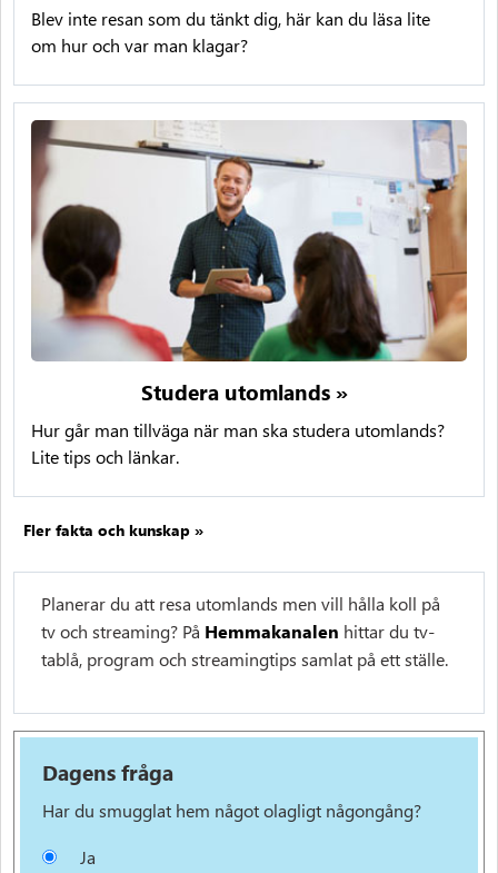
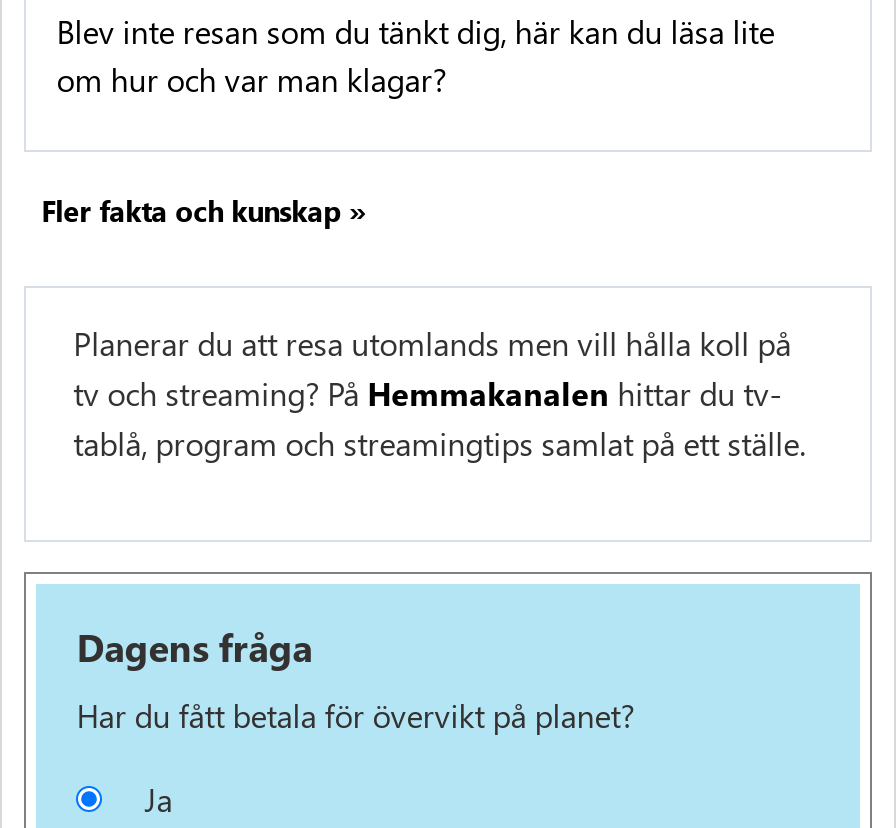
[30,119,468,468] [image] | Studera utomlands » | Hur går man tillväga när man ska studera utomlands? | Lite tips och länkar. -> none
[42,798,422,822] Har du smugglat hem något olagligt någongång? -> [76,694,634,736] Har du fått betala för övervikt på planet?

